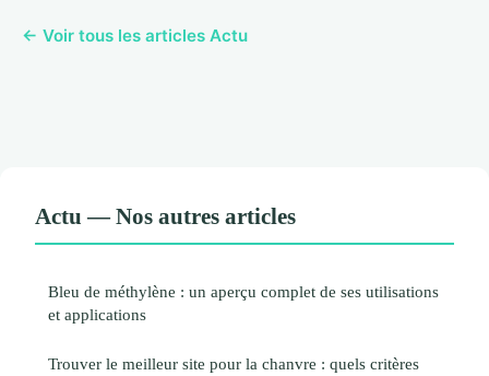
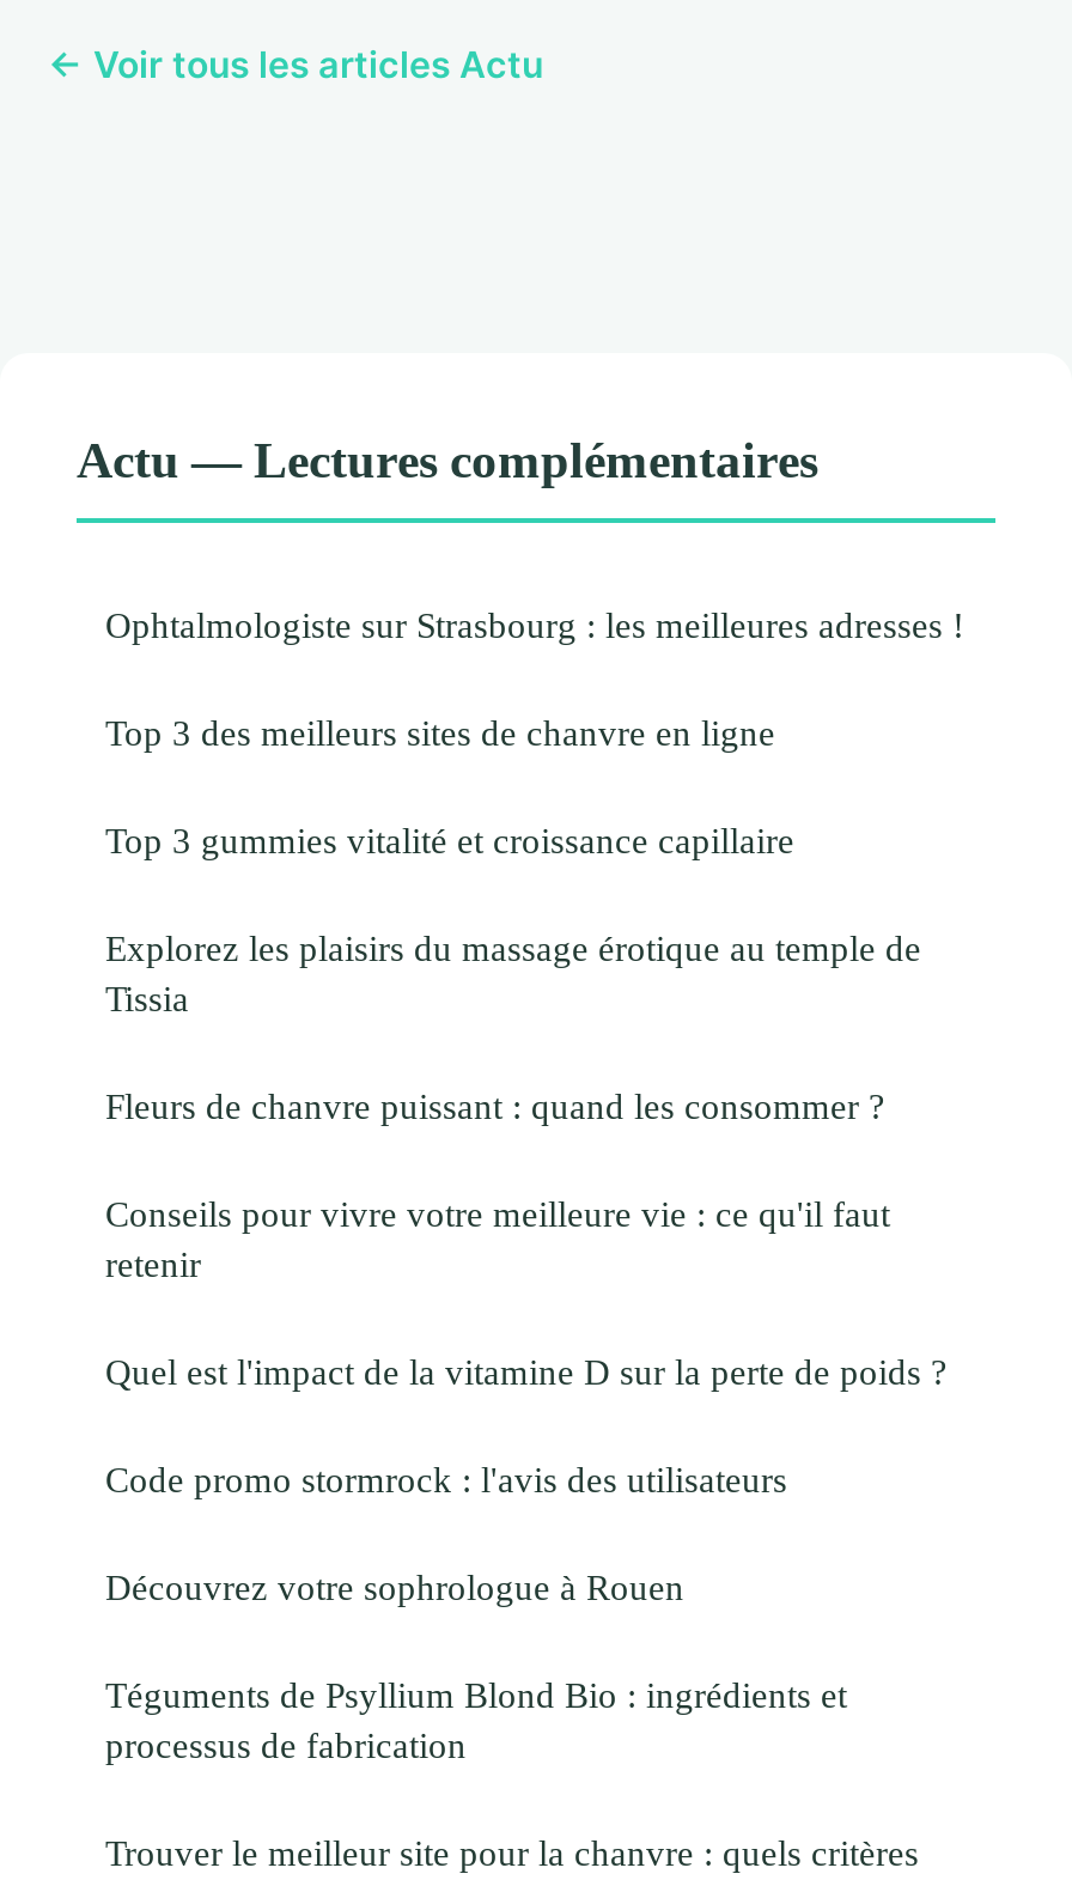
[35,203,439,323] Actu — Nos autres articles | Bleu de méthylène : un aperçu complet de ses utilisations | et applications -> [77,431,964,1764] Actu — Lectures complémentaires | Ophtalmologiste sur Strasbourg : les meilleures adresses ! | Top 3 des meilleurs sites de chanvre en ligne | Top 3 gummies vitalité et croissance capillaire | Explorez les plaisirs du massage érotique au temple de | Tissia | Fleurs de chanvre puissant : quand les consommer ? | Conseils pour vivre votre meilleure vie : ce qu'il faut | retenir | Quel est l'impact de la vitamine D sur la perte de poids ? | Code promo stormrock : l'avis des utilisateurs | Découvrez votre sophrologue à Rouen | Téguments de Psyllium Blond Bio : ingrédients et | processus de fabrication

